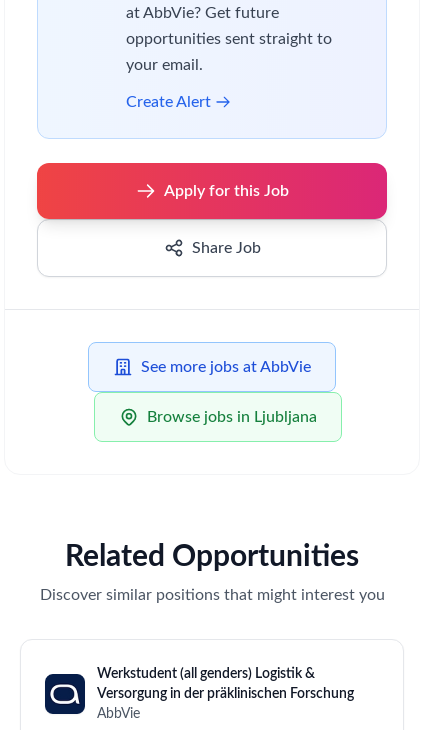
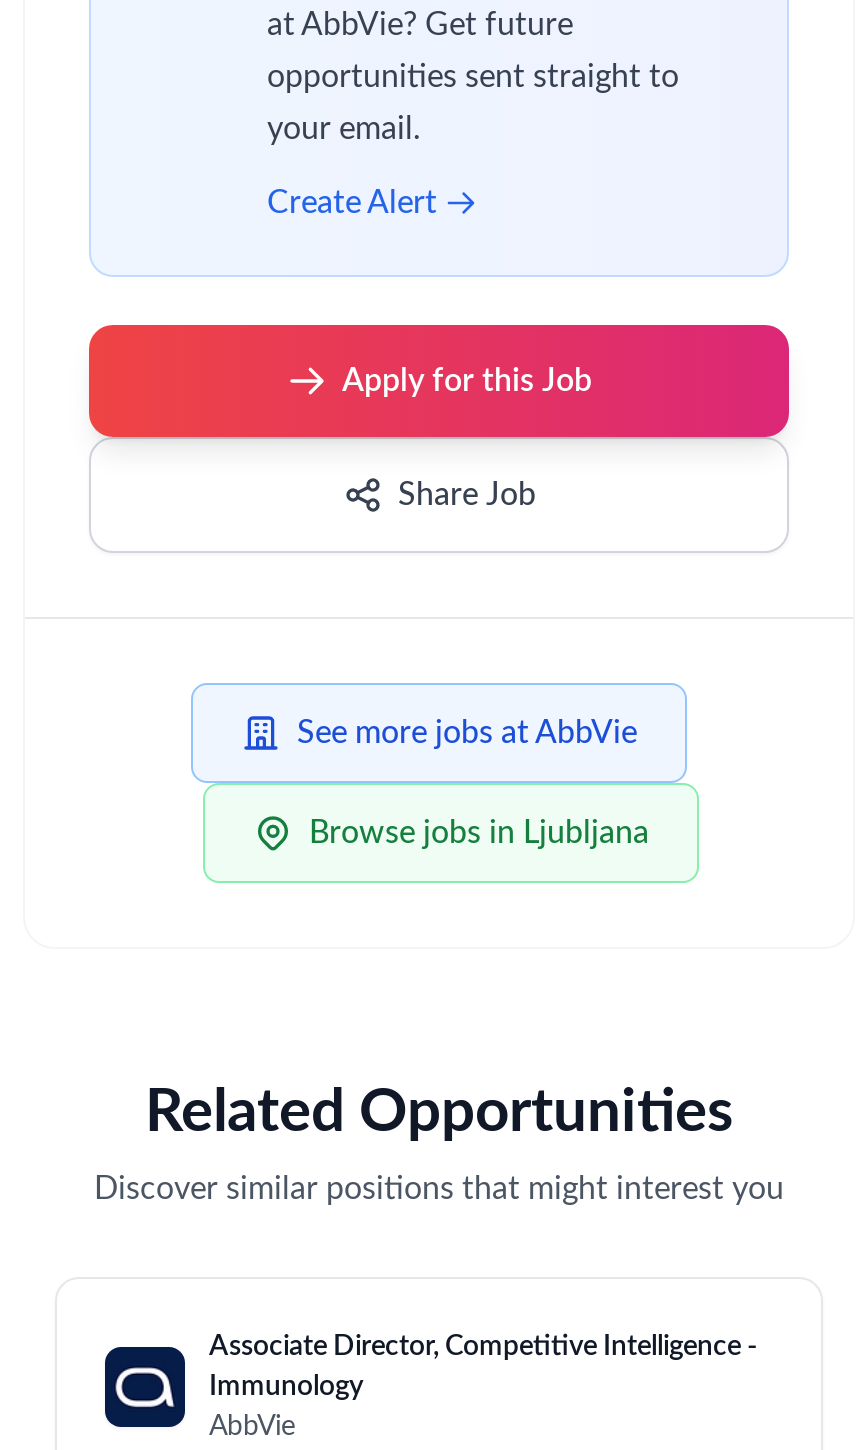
[97,667,354,701] Werkstudent (all genders) Logistik & | Versorgung in der präklinischen Forschung -> [209,1333,757,1401] Associate Director, Competitive Intelligence - | Immunology

